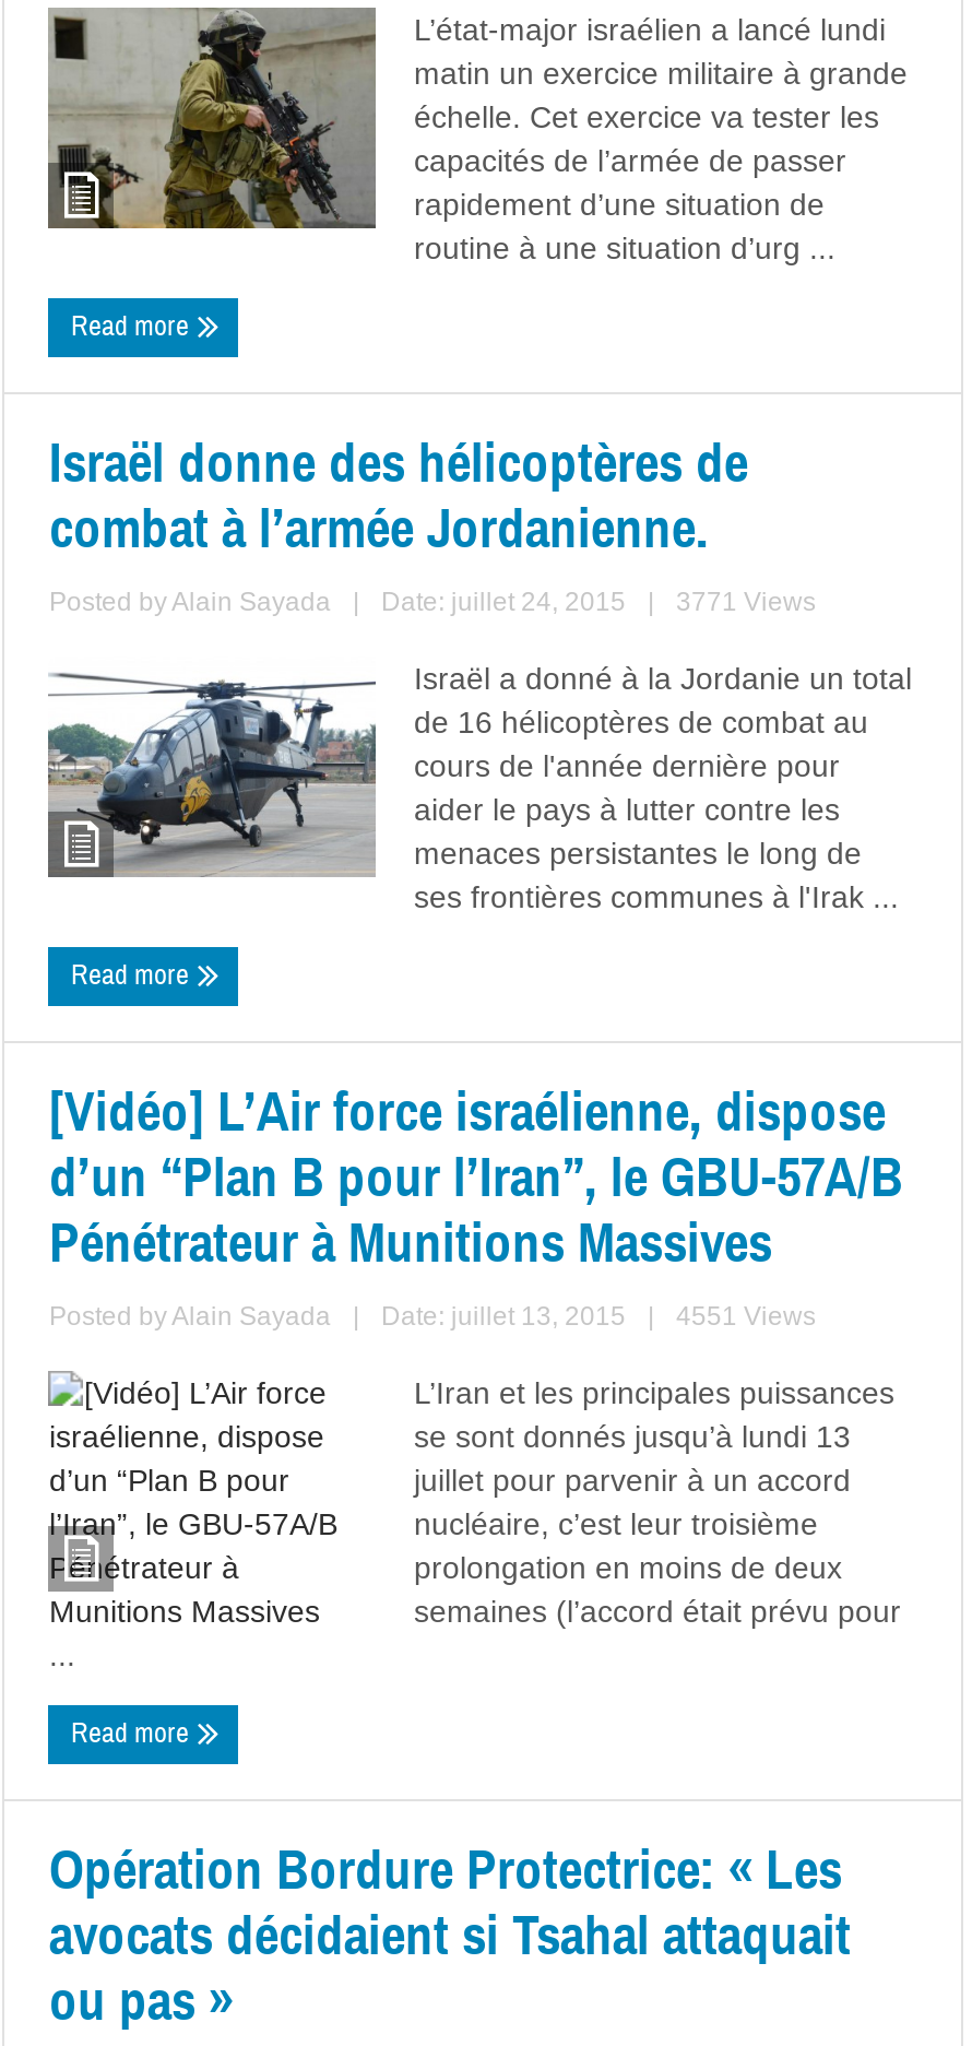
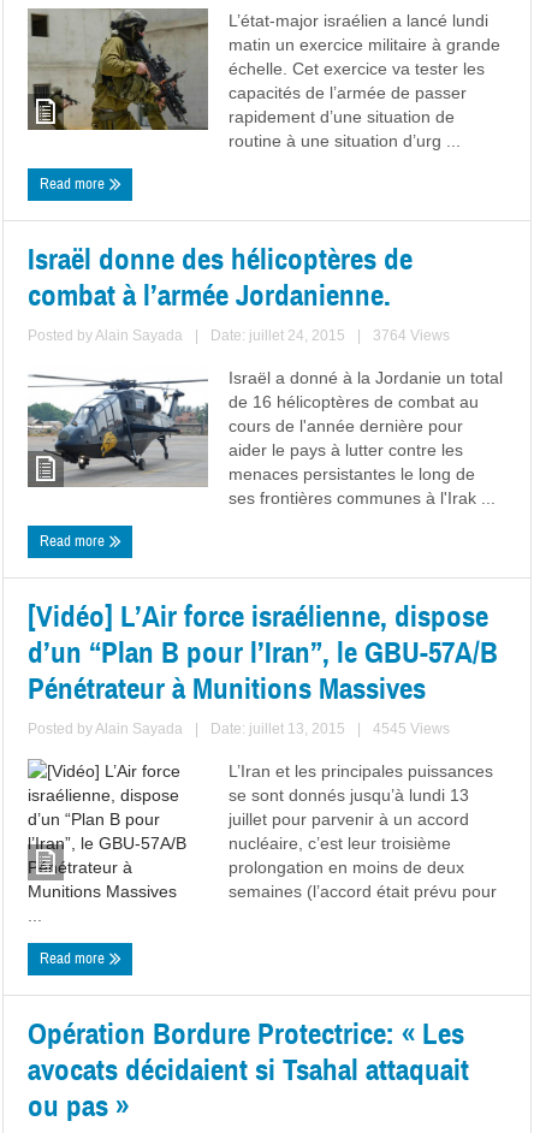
[676,587,816,617] 3771 Views -> [373,327,450,344] 3764 Views
[676,1301,816,1332] 4551 Views -> [373,720,450,737] 4545 Views

